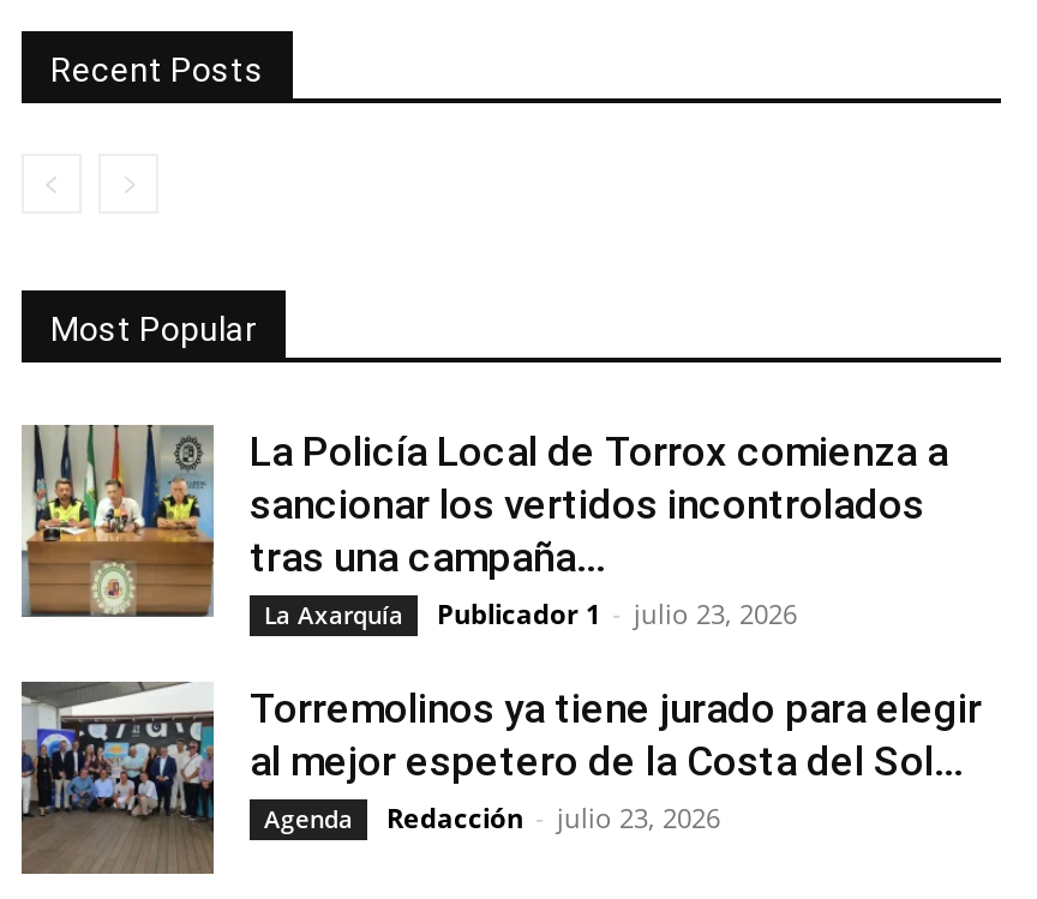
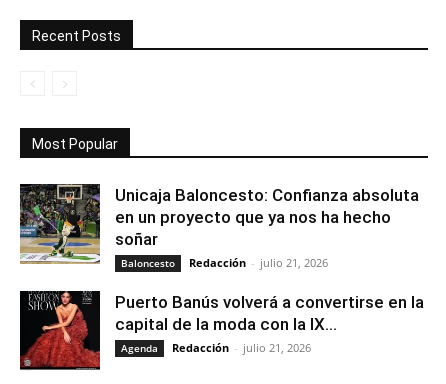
[22,422,948,632] [image] | La Policía Local de Torrox comienza a | sancionar los vertidos incontrolados | tras una campaña... | La Axarquía | Publicador 1 - julio 23, 2026 -> [19,184,419,270] [image] | Unicaja Baloncesto: Confianza absoluta | en un proyecto que ya nos ha hecho | soñar | Baloncesto | Redacción - julio 21, 2026
[19,682,982,874] [image] | Torremolinos ya tiene jurado para elegir | al mejor espetero de la Costa del Sol... -> [20,290,424,370] [image] | Puerto Banús volverá a convertirse en la | capital de la moda con la IX...
[386,800,720,836] Redacción - julio 23, 2026 -> [172,340,311,355] Redacción - julio 21, 2026

